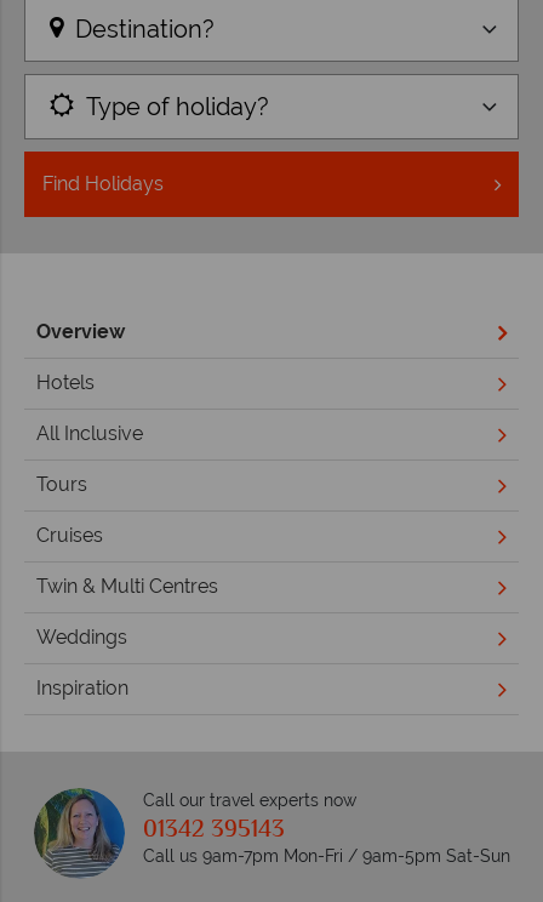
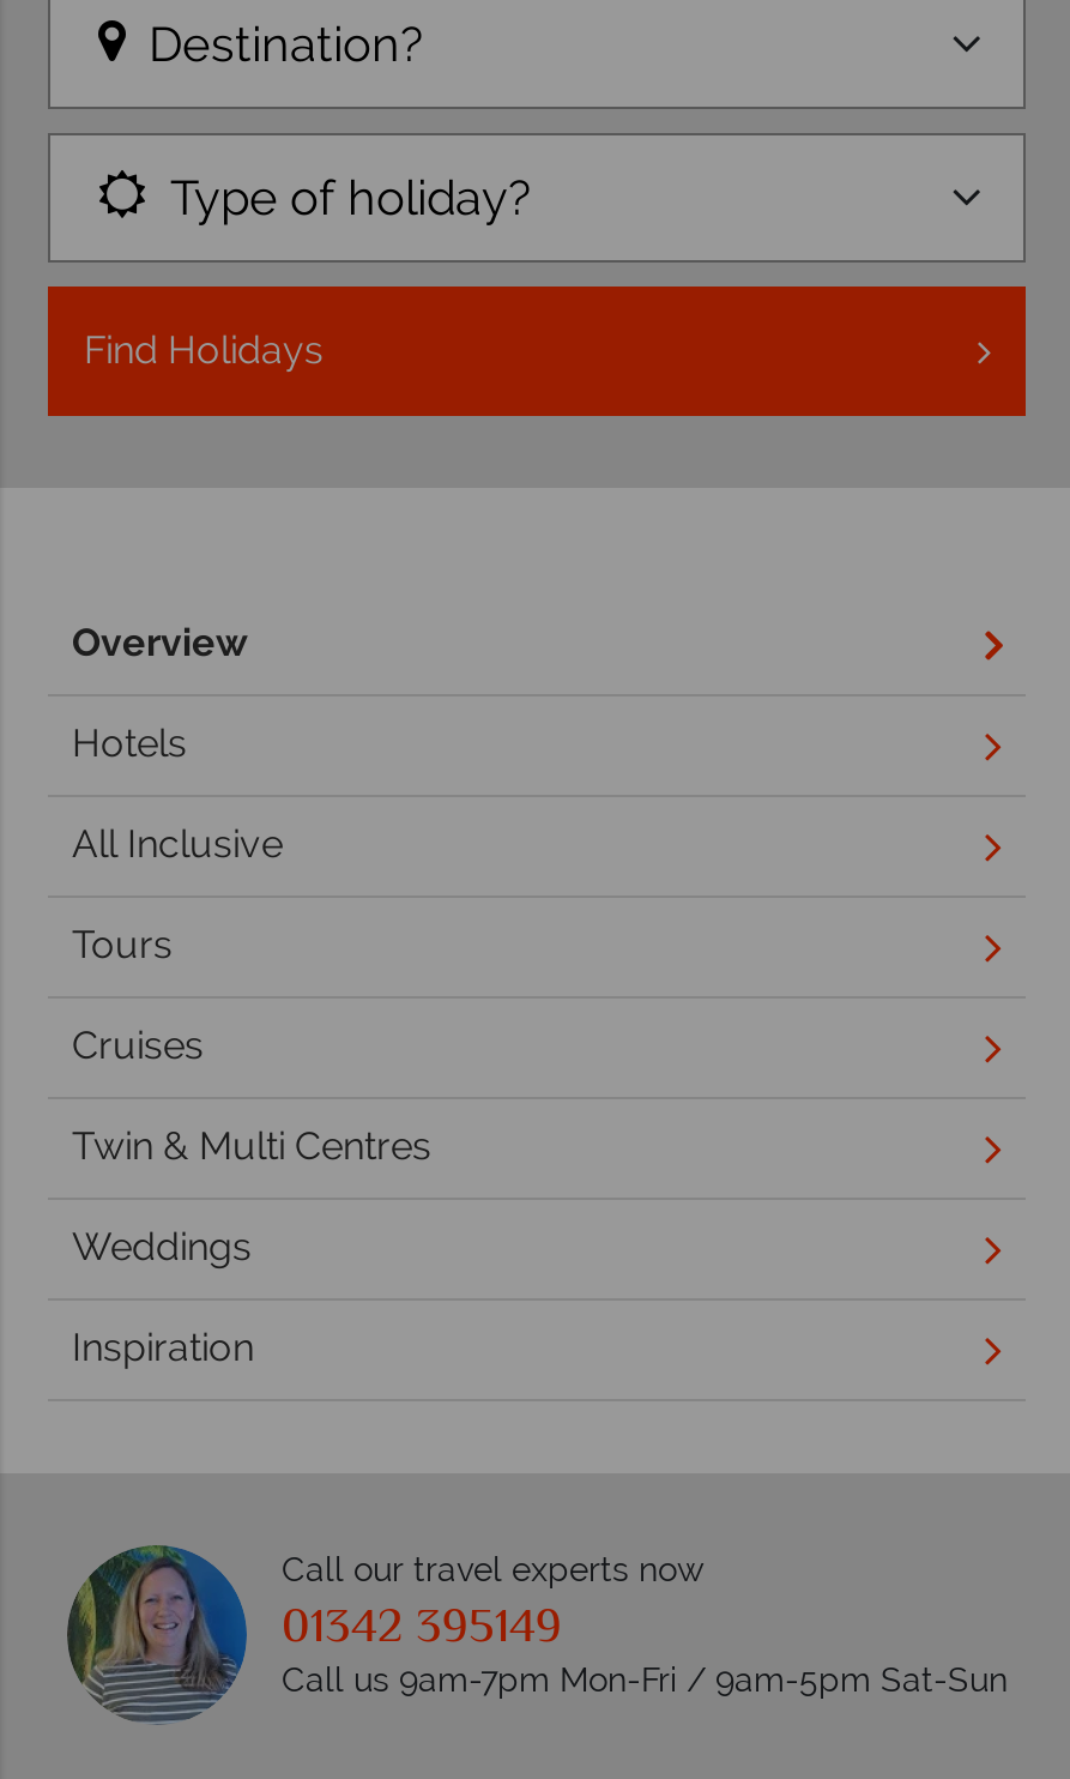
[142,812,284,849] 01342 395143 -> [282,1592,562,1667] 01342 395149

